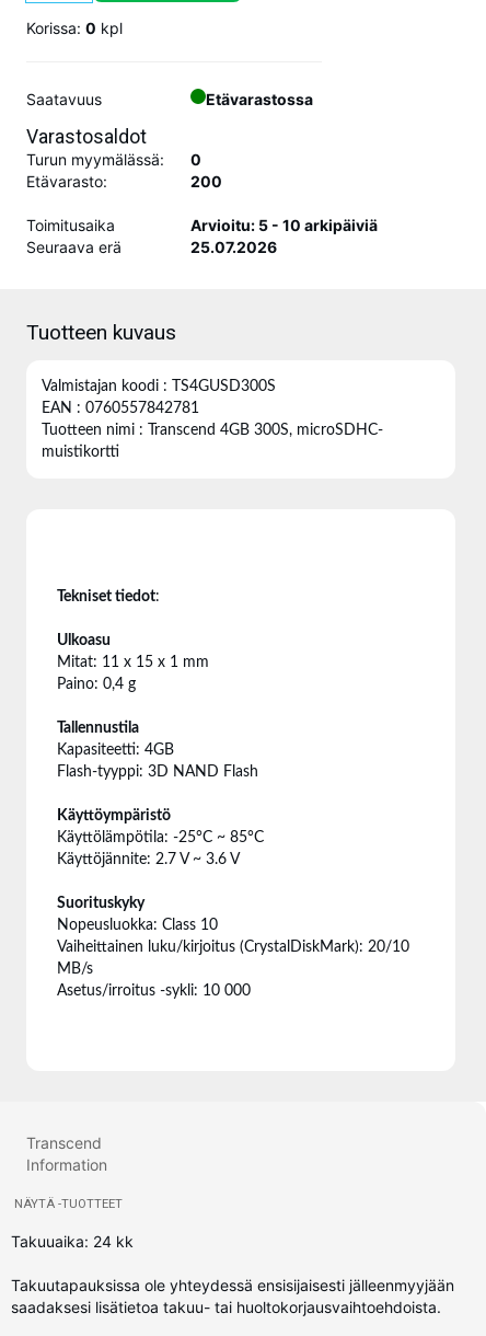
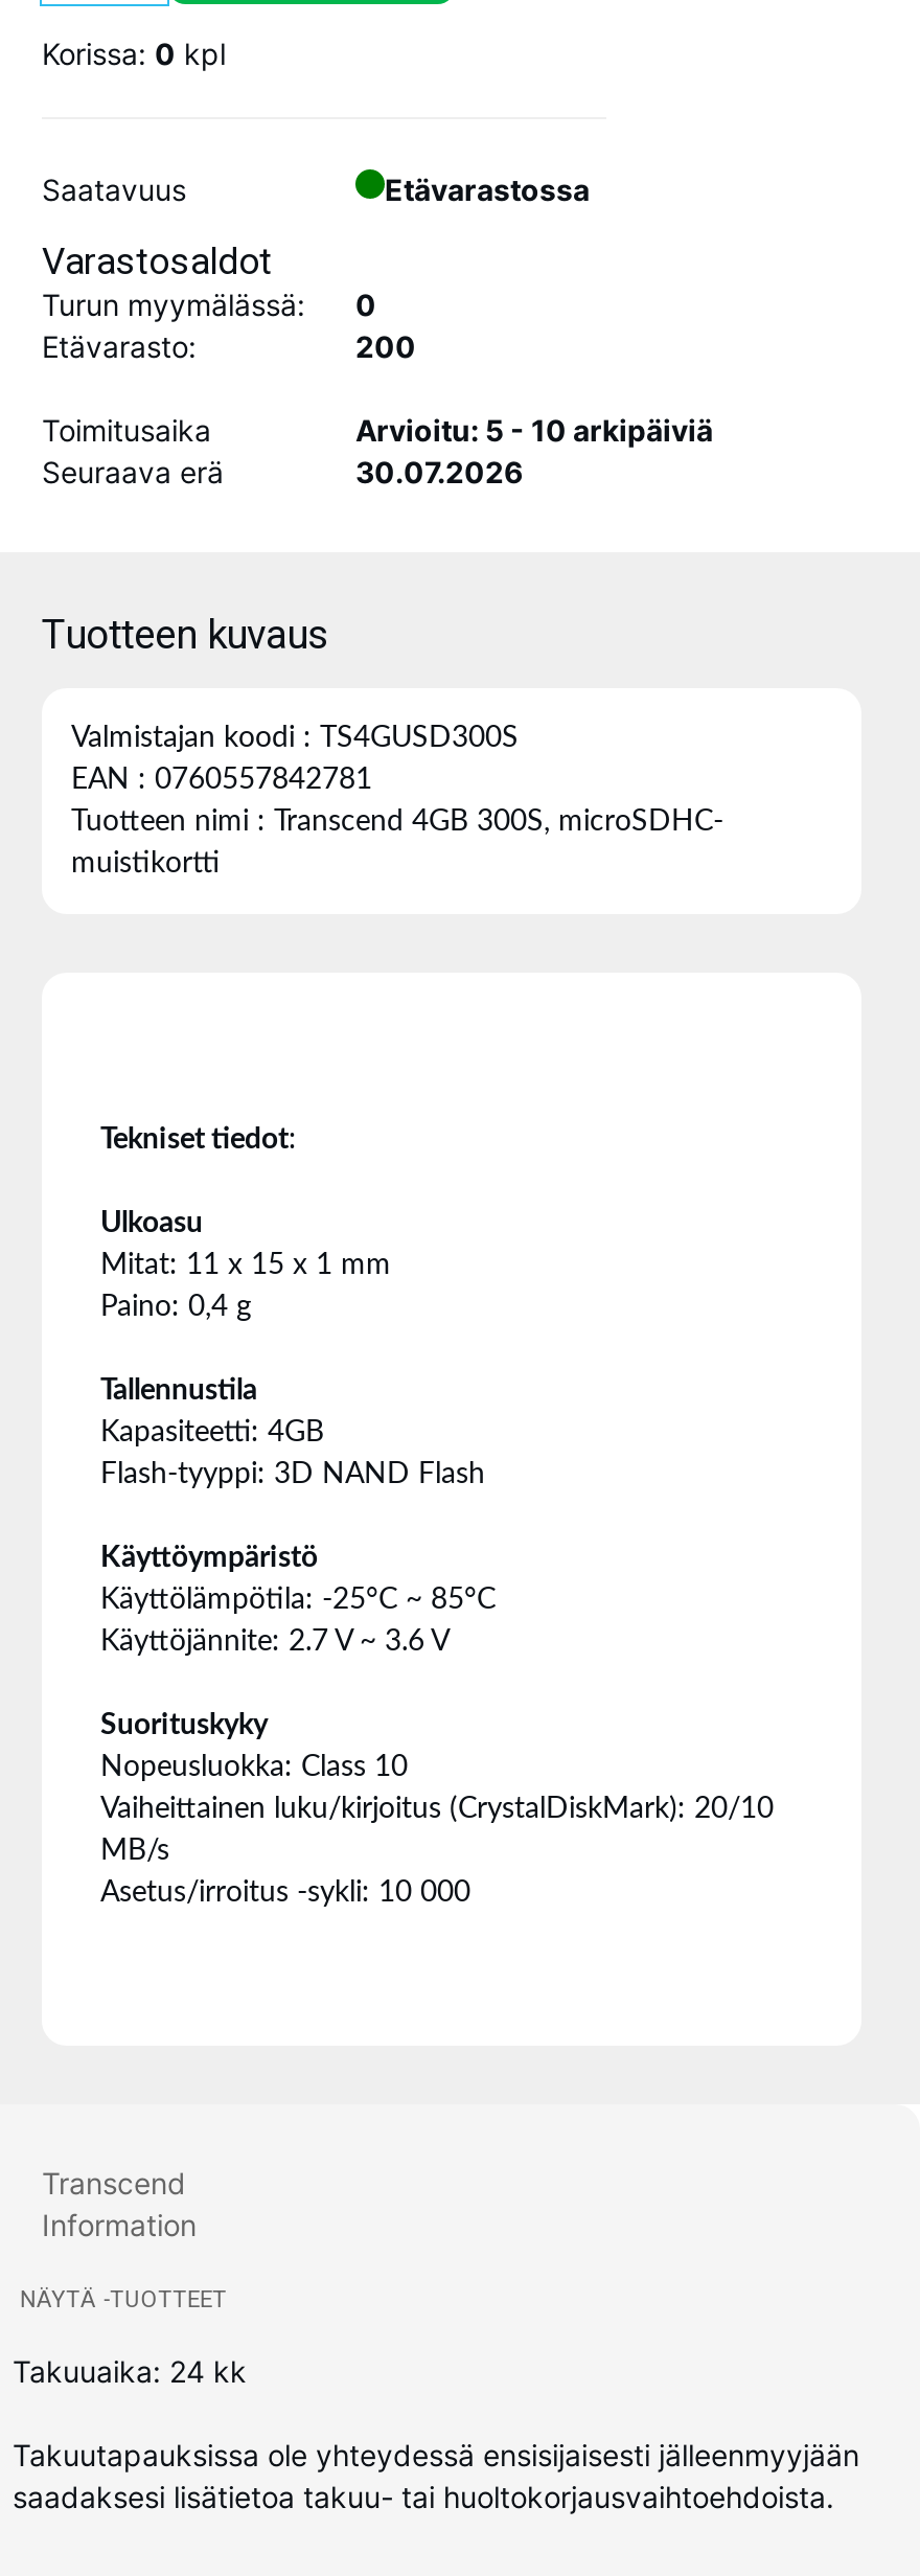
[190,237,277,256] 25.07.2026 -> [355,453,523,489] 30.07.2026

